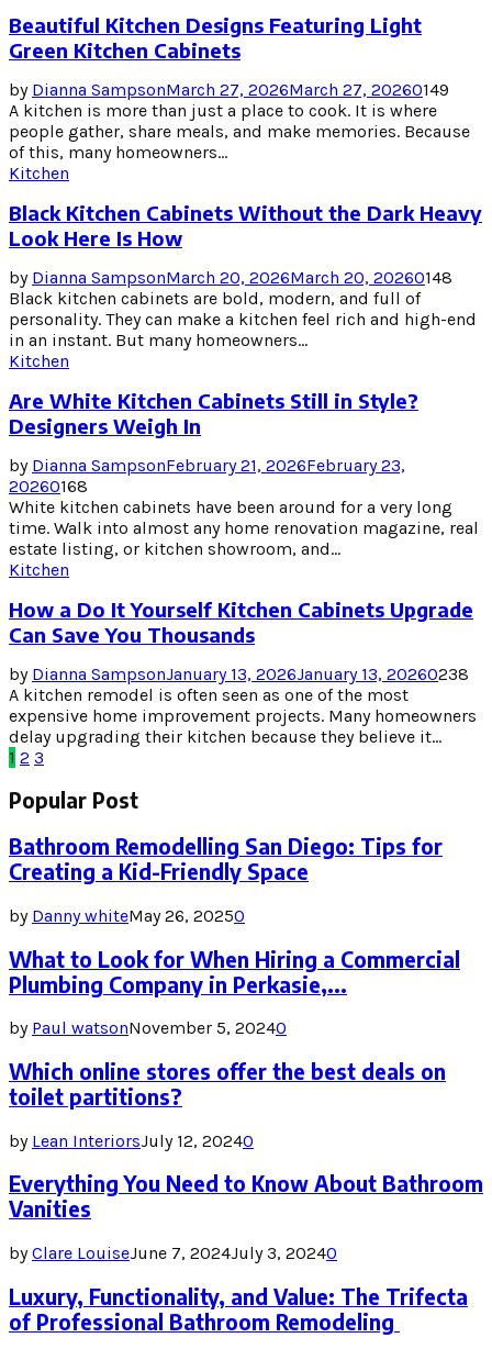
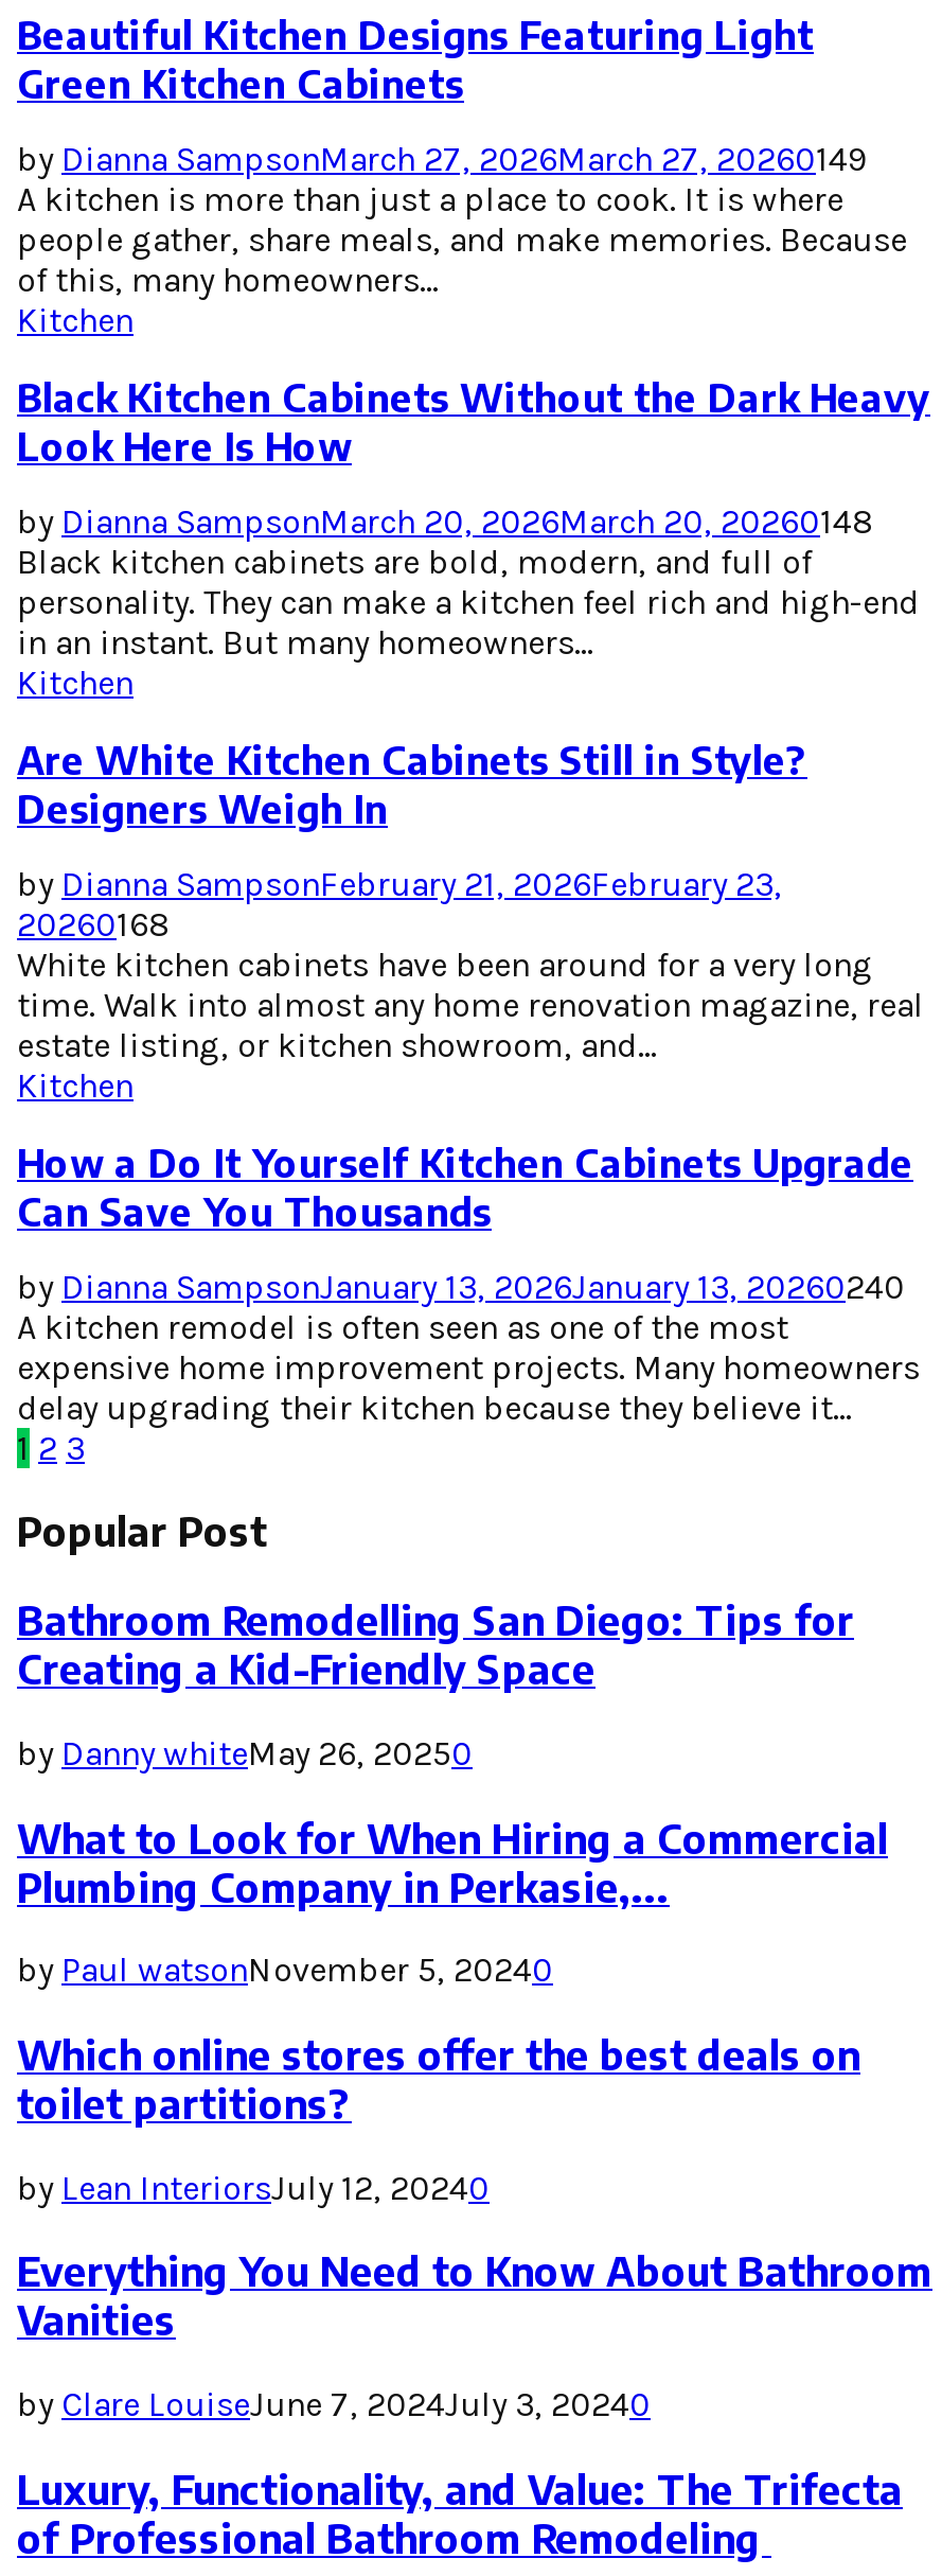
[9,663,469,684] by Dianna SampsonJanuary 13, 2026January 13, 20260238 -> [17,1266,905,1306] by Dianna SampsonJanuary 13, 2026January 13, 20260240

